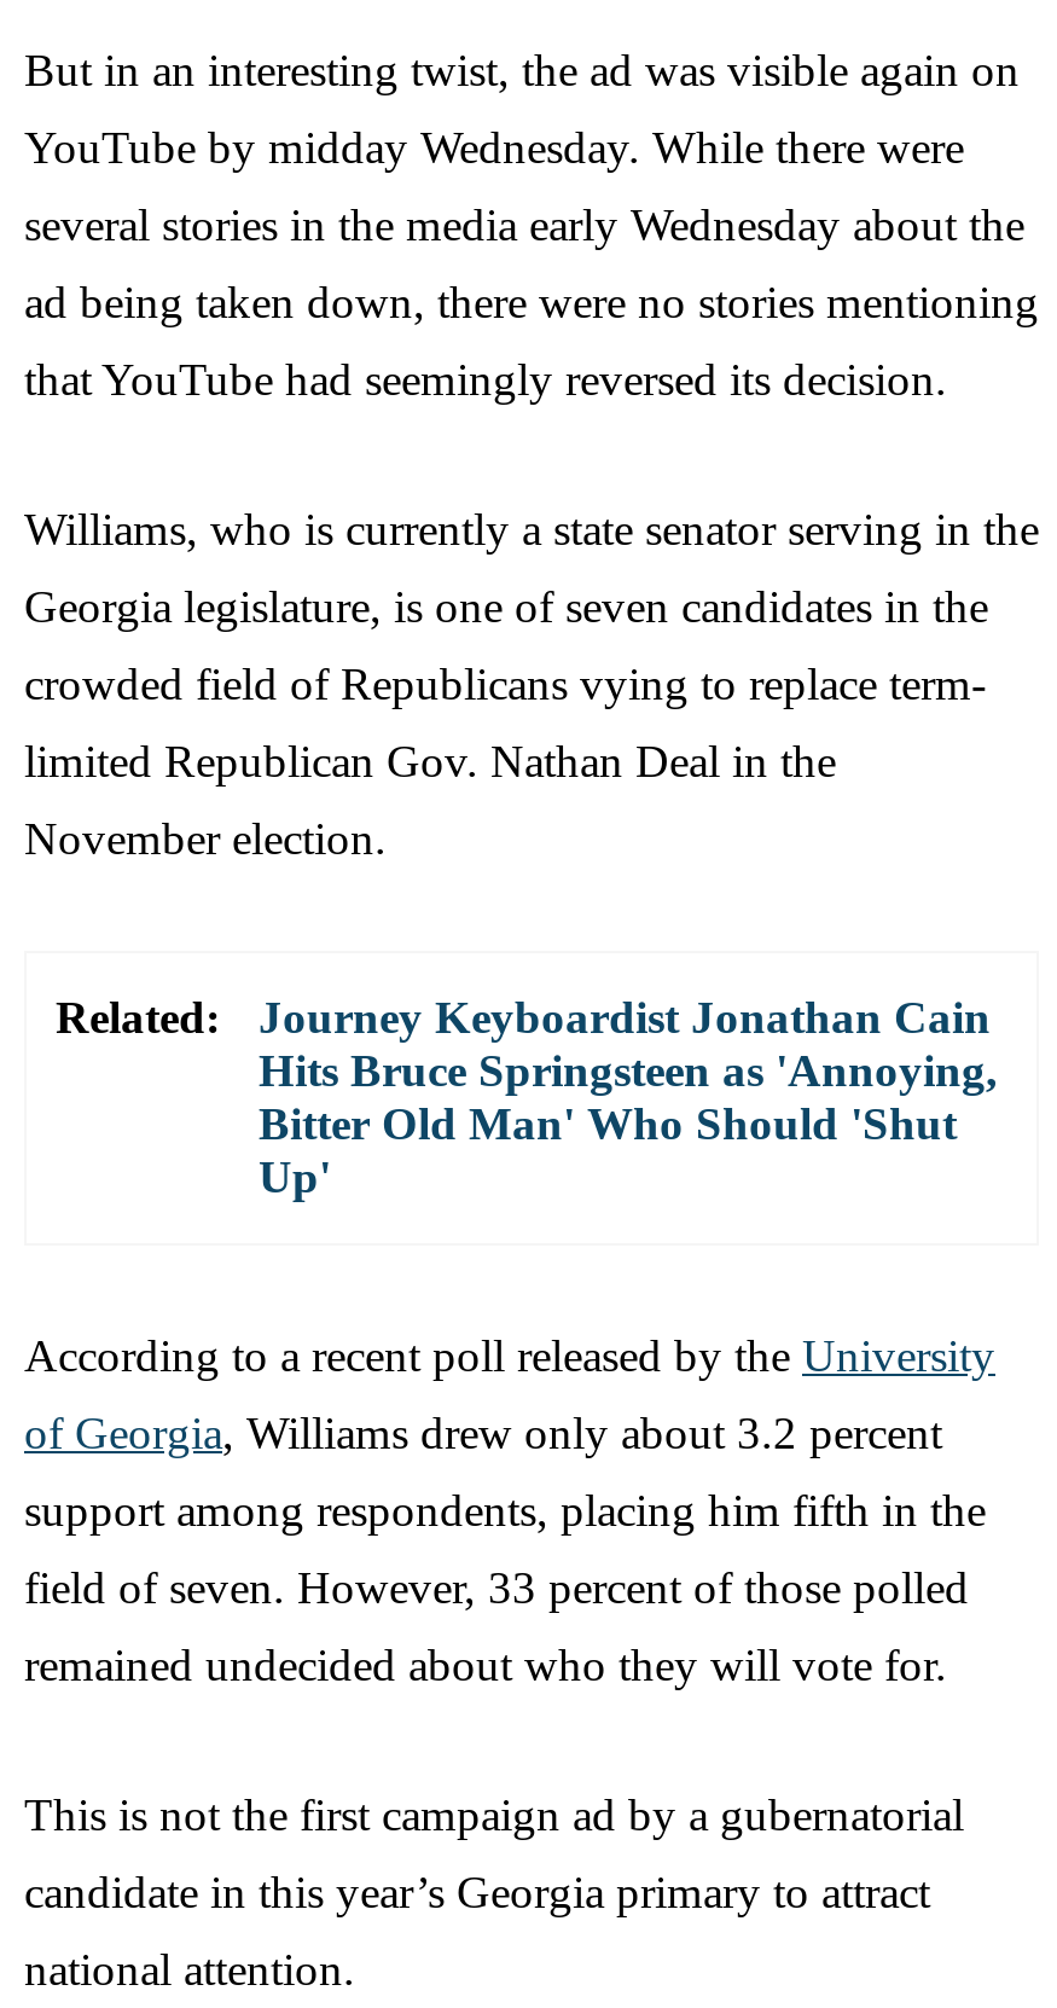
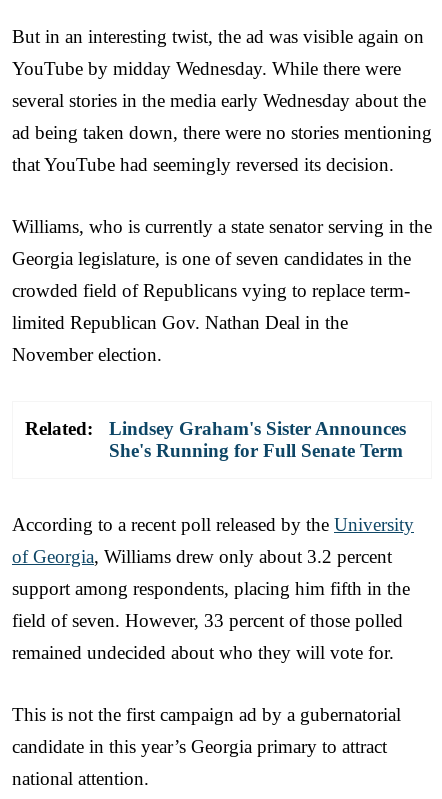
[259,991,998,1201] Journey Keyboardist Jonathan Cain | Hits Bruce Springsteen as 'Annoying, | Bitter Old Man' Who Should 'Shut | Up' -> [109,418,406,461] Lindsey Graham's Sister Announces | She's Running for Full Senate Term

